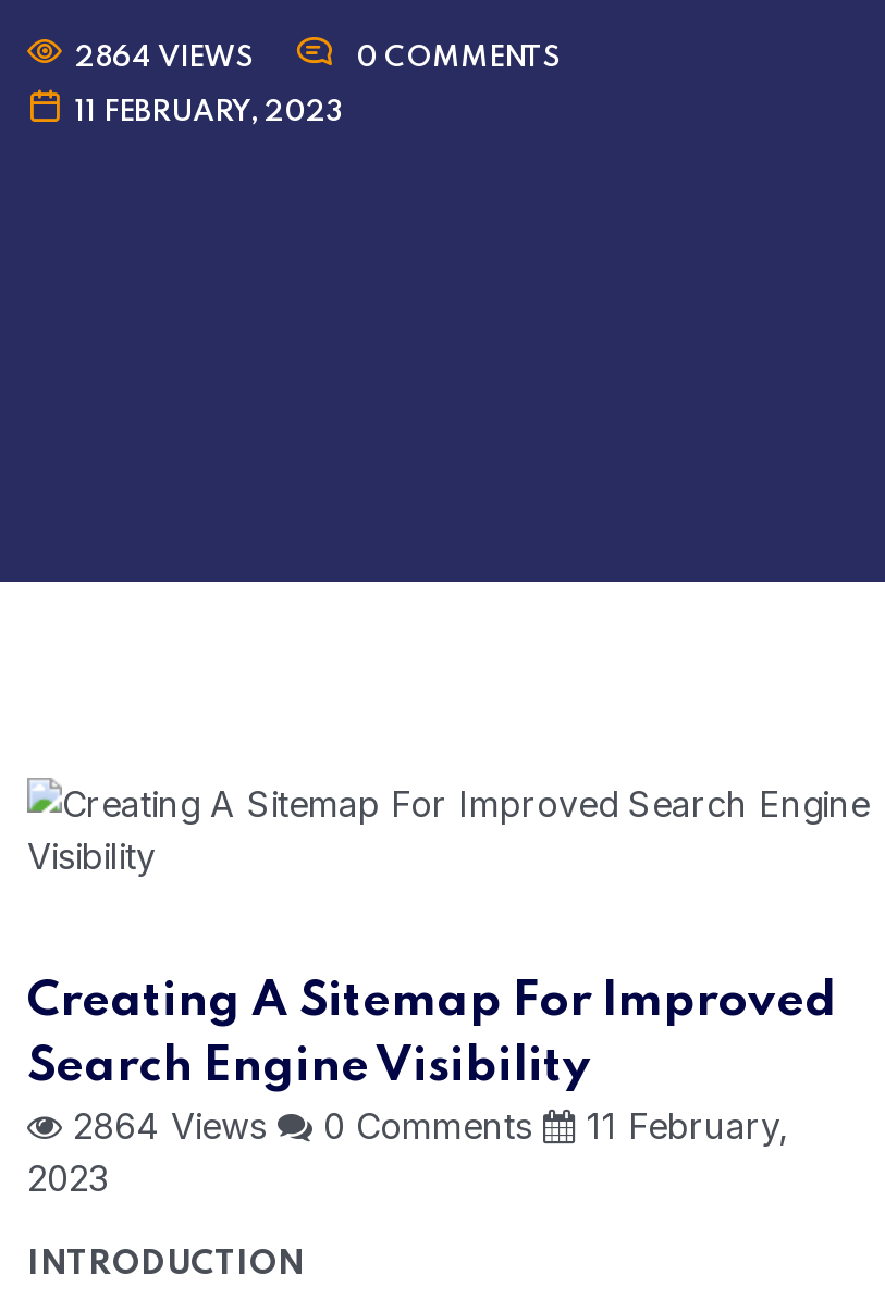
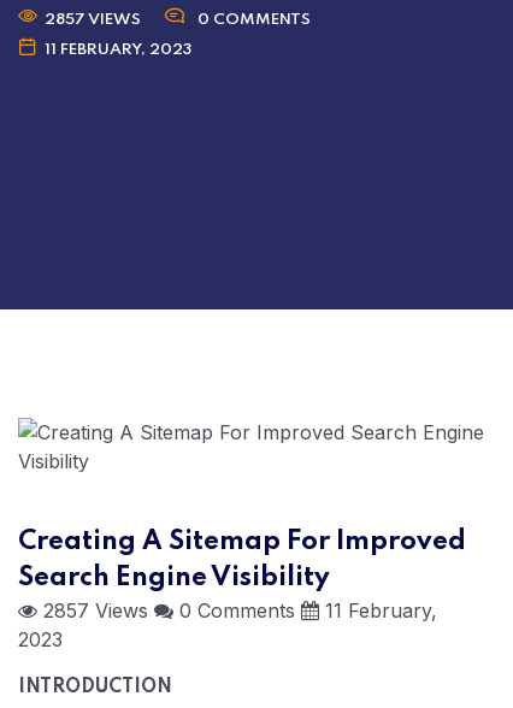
[75,45,254,73] 2864 VIEWS -> [45,12,141,28] 2857 VIEWS
[62,1104,789,1148] 2864 Views 0 Comments 11 February, -> [37,598,437,623] 2857 Views 0 Comments 11 February,

